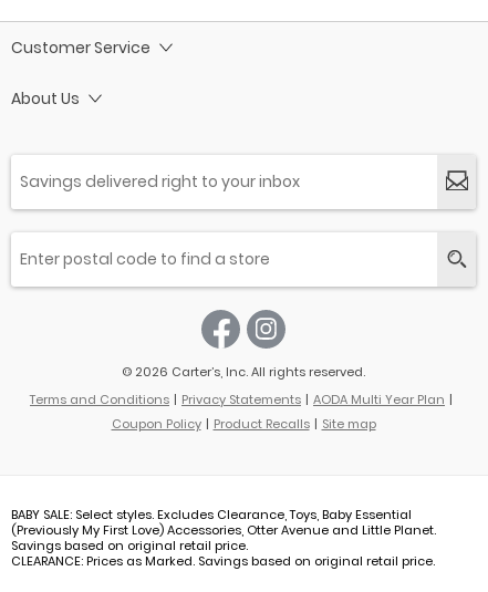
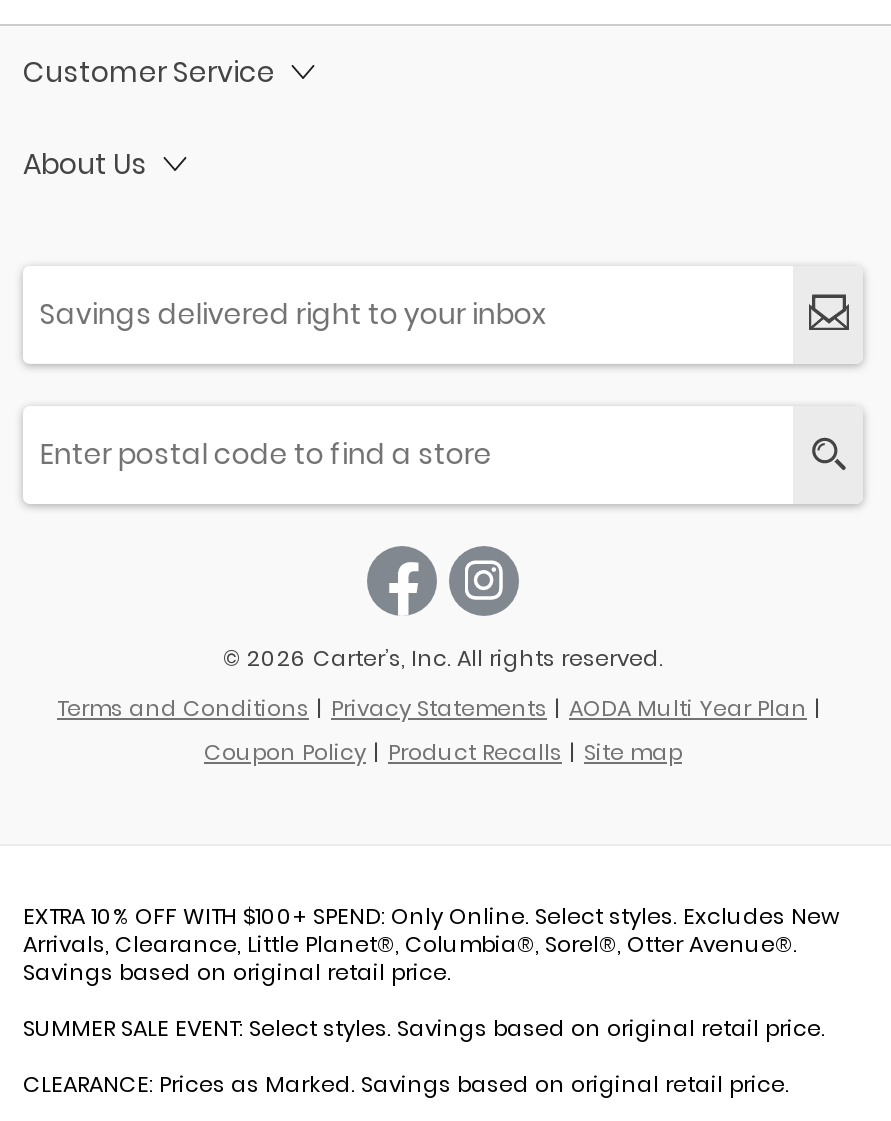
[11,506,436,539] BABY SALE: Select styles. Excludes Clearance, Toys, Baby Essential | (Previously My First Love) Accessories, Otter Avenue and Little Planet. -> [23,900,839,960] EXTRA 10% OFF WITH $100+ SPEND: Only Online. Select styles. Excludes New | Arrivals, Clearance, Little Planet®, Columbia®, Sorel®, Otter Avenue®.
none -> [23,1012,825,1044] SUMMER SALE EVENT: Select styles. Savings based on original retail price.

